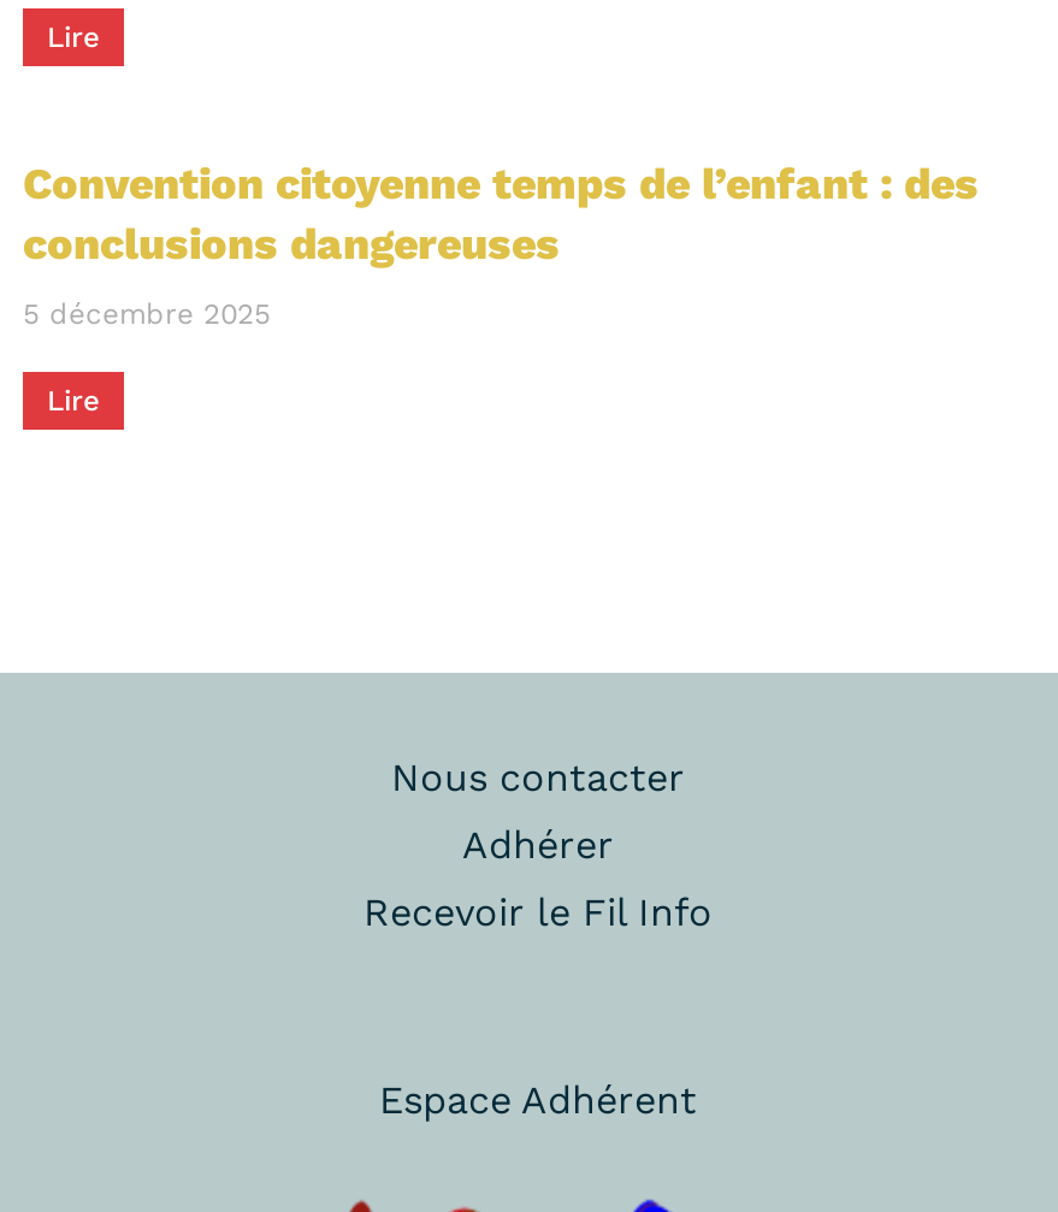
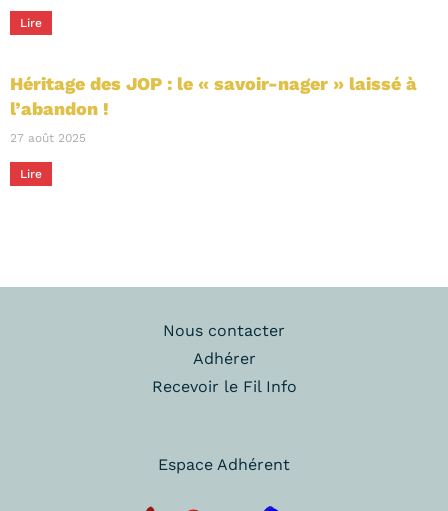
[23,158,979,269] Convention citoyenne temps de l’enfant : des | conclusions dangereuses -> [10,73,417,119] Héritage des JOP : le « savoir-nager » laissé à | l’abandon !
[23,298,271,331] 5 décembre 2025 -> [10,131,86,145] 27 août 2025

